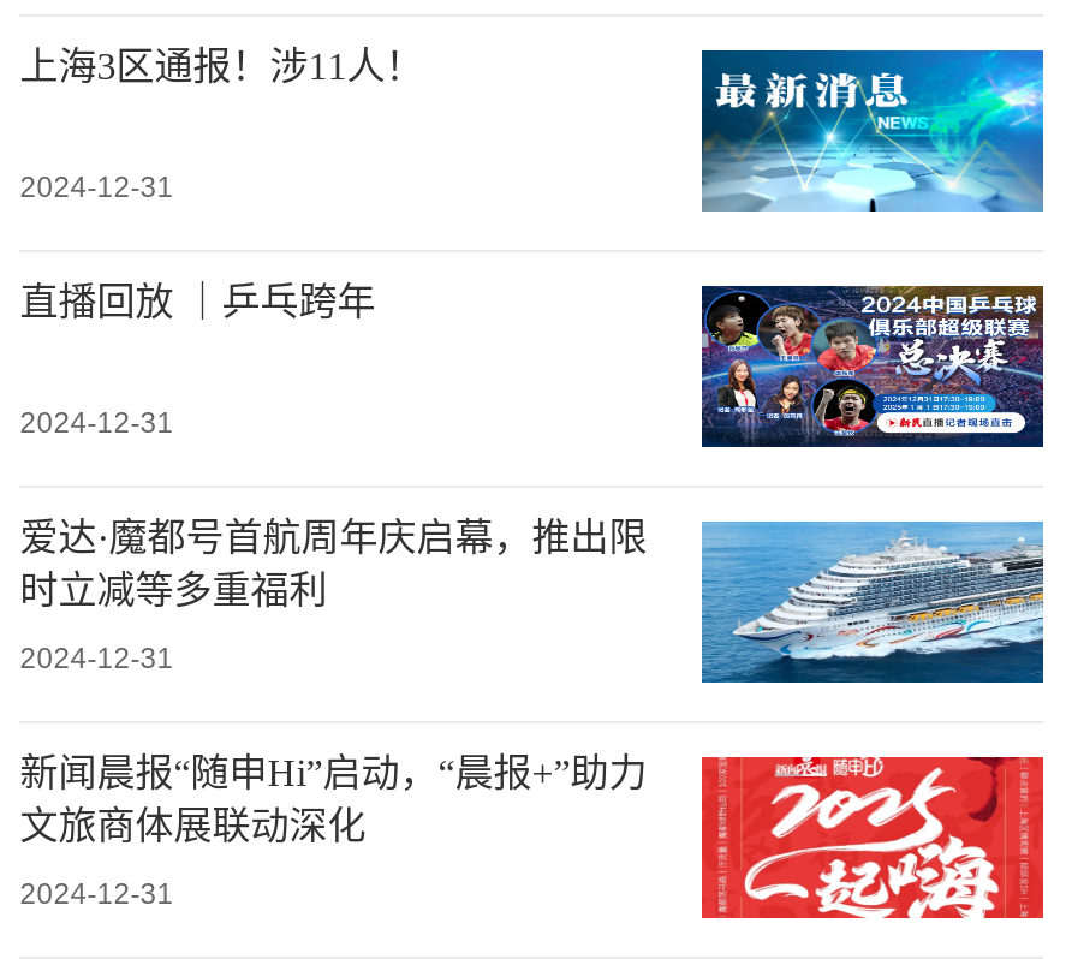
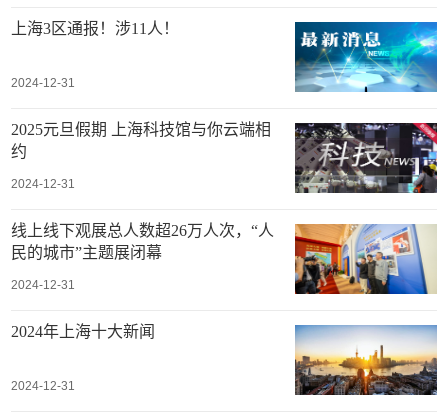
[20,280,375,321] 直播回放 ｜乒乓跨年 -> [11,121,271,160] 2025元旦假期 上海科技馆与你云端相 | 约
[702,284,1046,449] [image] -> [294,122,438,194] [image]
[20,516,1046,685] [image] | 爱达·魔都号首航周年庆启幕，推出限 | 时立减等多重福利 -> [11,222,437,295] [image] | 线上线下观展总人数超26万人次，“人 | 民的城市”主题展闭幕
[20,752,647,845] 新闻晨报“随申Hi”启动，“晨报+”助力 | 文旅商体展联动深化 -> [11,323,155,340] 2024年上海十大新闻
[699,755,1046,921] [image] -> [294,324,438,396] [image]

